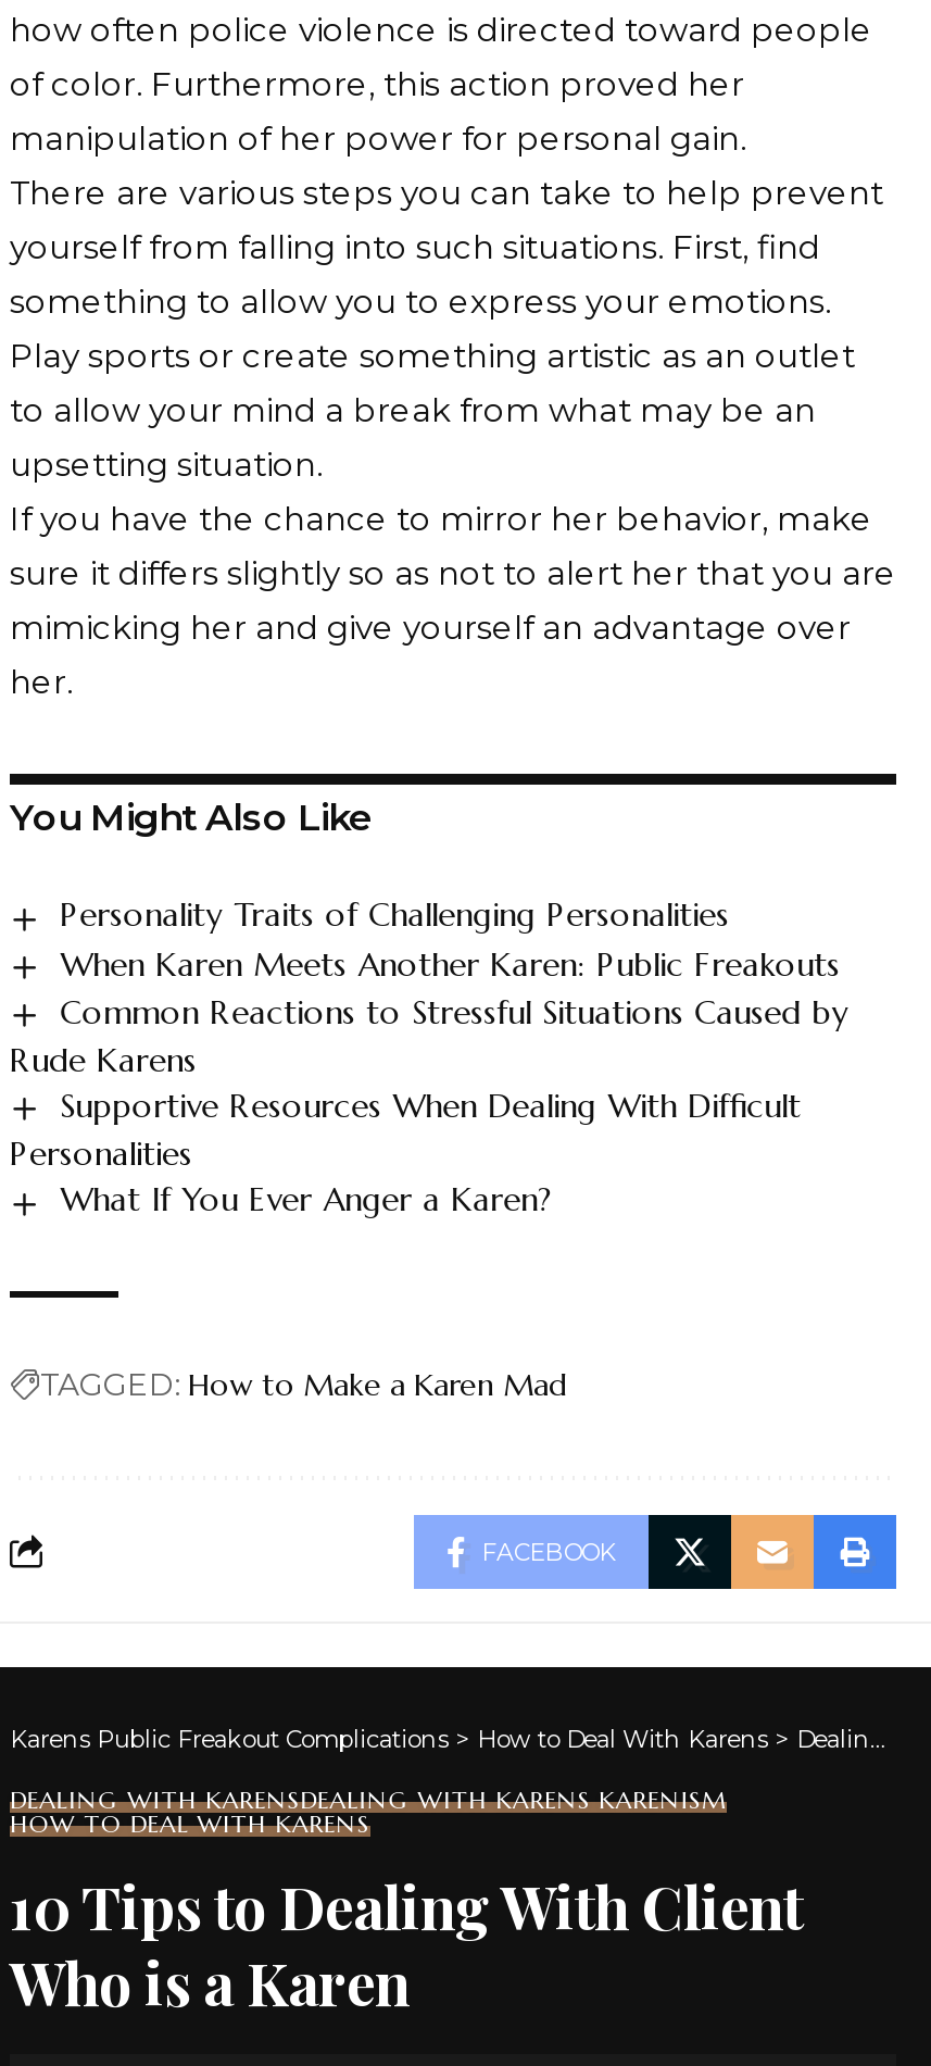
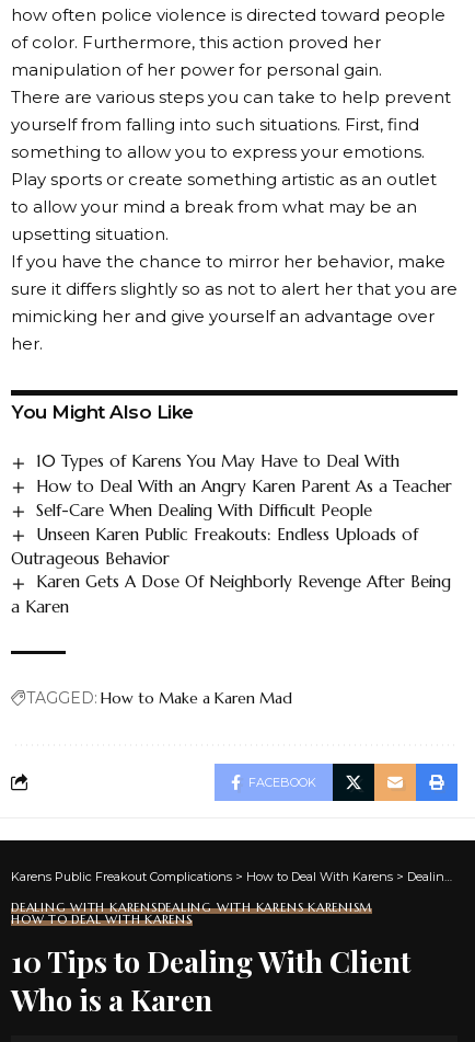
[10,894,849,1220] Personality Traits of Challenging Personalities | When Karen Meets Another Karen: Public Freakouts | Common Reactions to Stressful Situations Caused by | Rude Karens | Supportive Resources When Dealing With Difficult | Personalities | What If You Ever Anger a Karen? -> [11,451,452,616] 10 Types of Karens You May Have to Deal With | How to Deal With an Angry Karen Parent As a Teacher | Self-Care When Dealing With Difficult People | Unseen Karen Public Freakouts: Endless Uploads of | Outrageous Behavior | Karen Gets A Dose Of Neighborly Revenge After Being | a Karen

